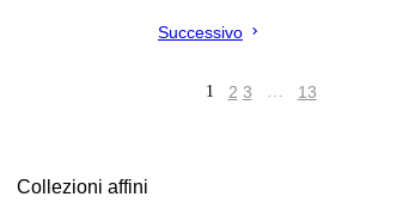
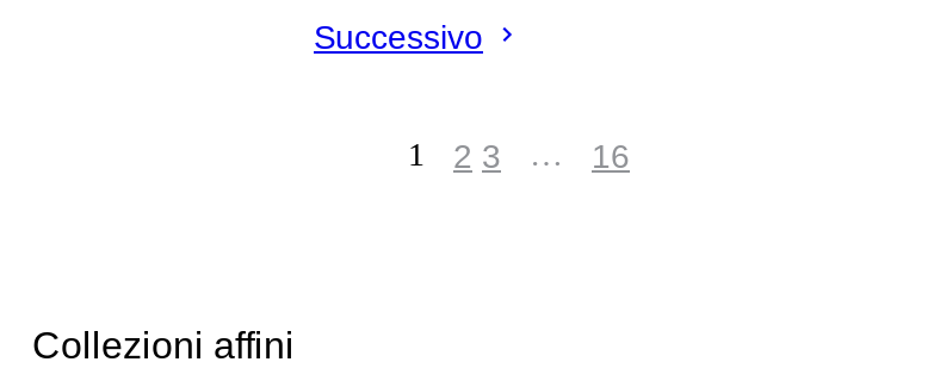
[297,83,316,102] 13 -> [592,137,630,175] 16

